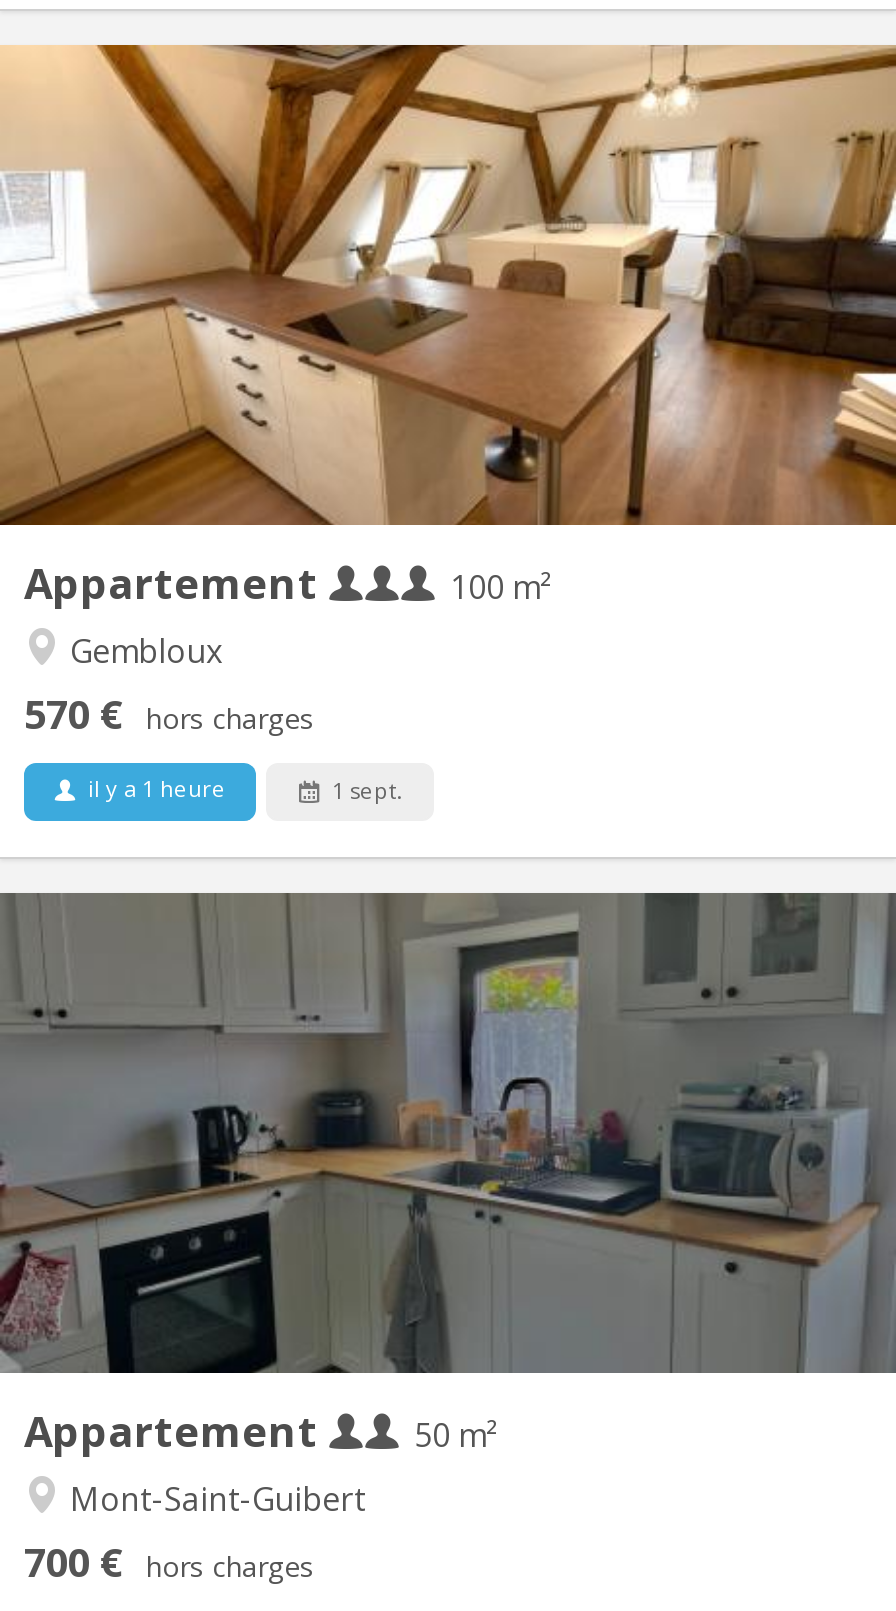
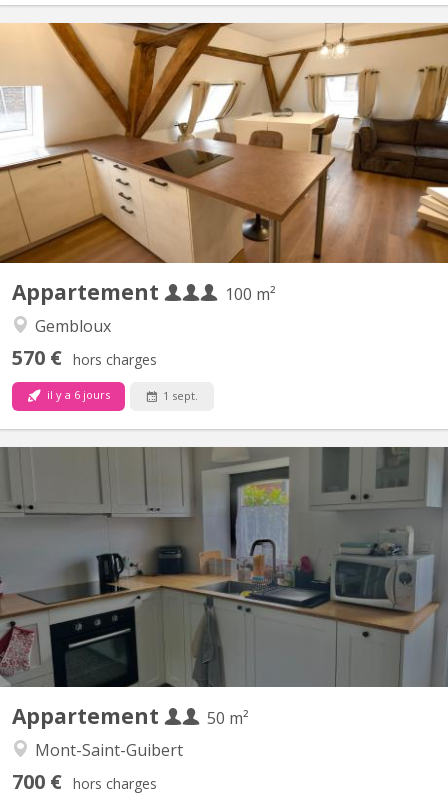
[82,773,226,803] il y a 1 heure -> [44,387,110,402] il y a 6 jours

